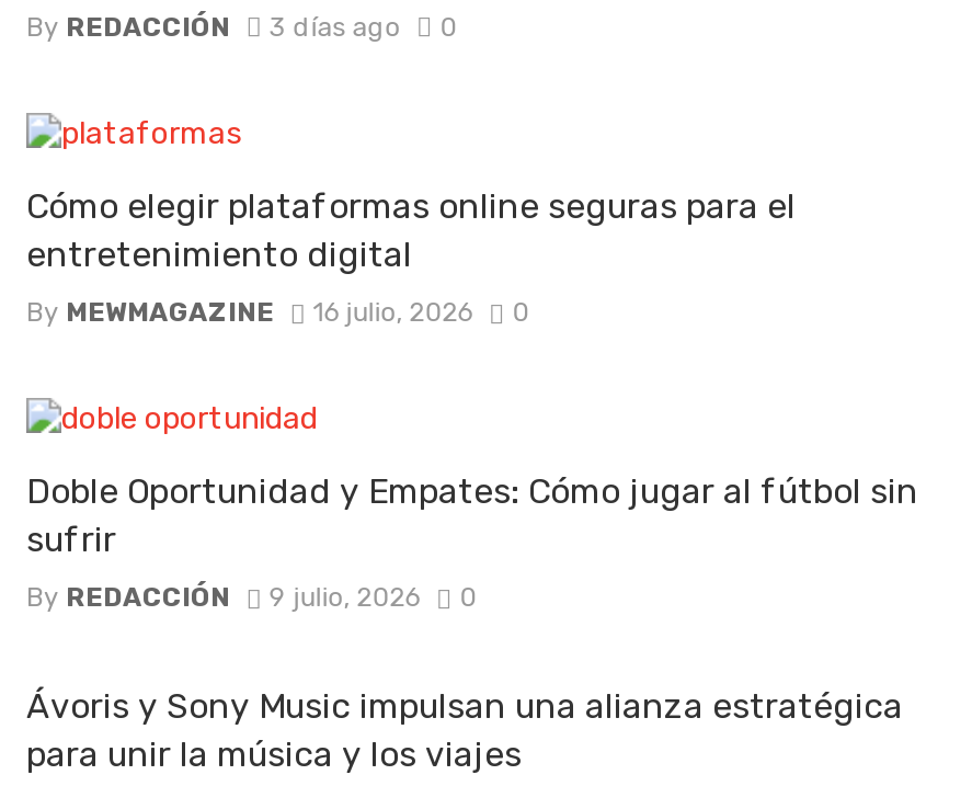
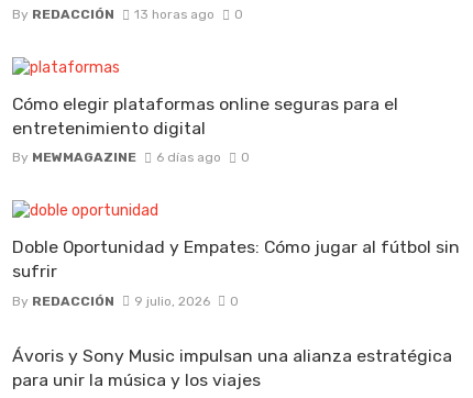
[26,11,457,41] By REDACCIÓN 3 días ago 0 -> [12,6,243,22] By REDACCIÓN 13 horas ago 0
[26,296,530,327] By MEWMAGAZINE 16 julio, 2026 0 -> [12,150,249,165] By MEWMAGAZINE 6 días ago 0

